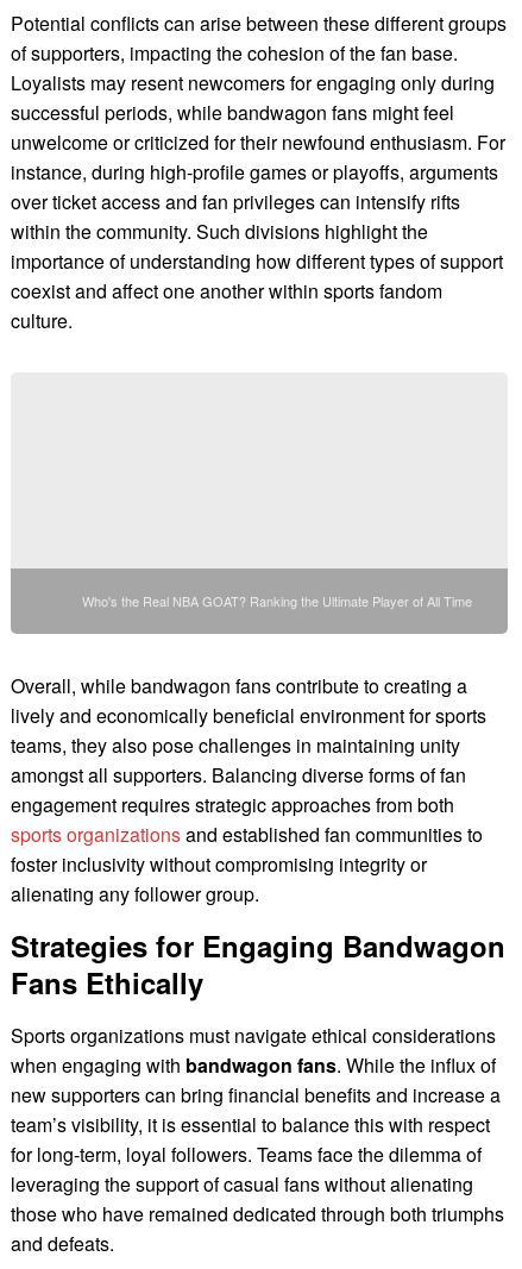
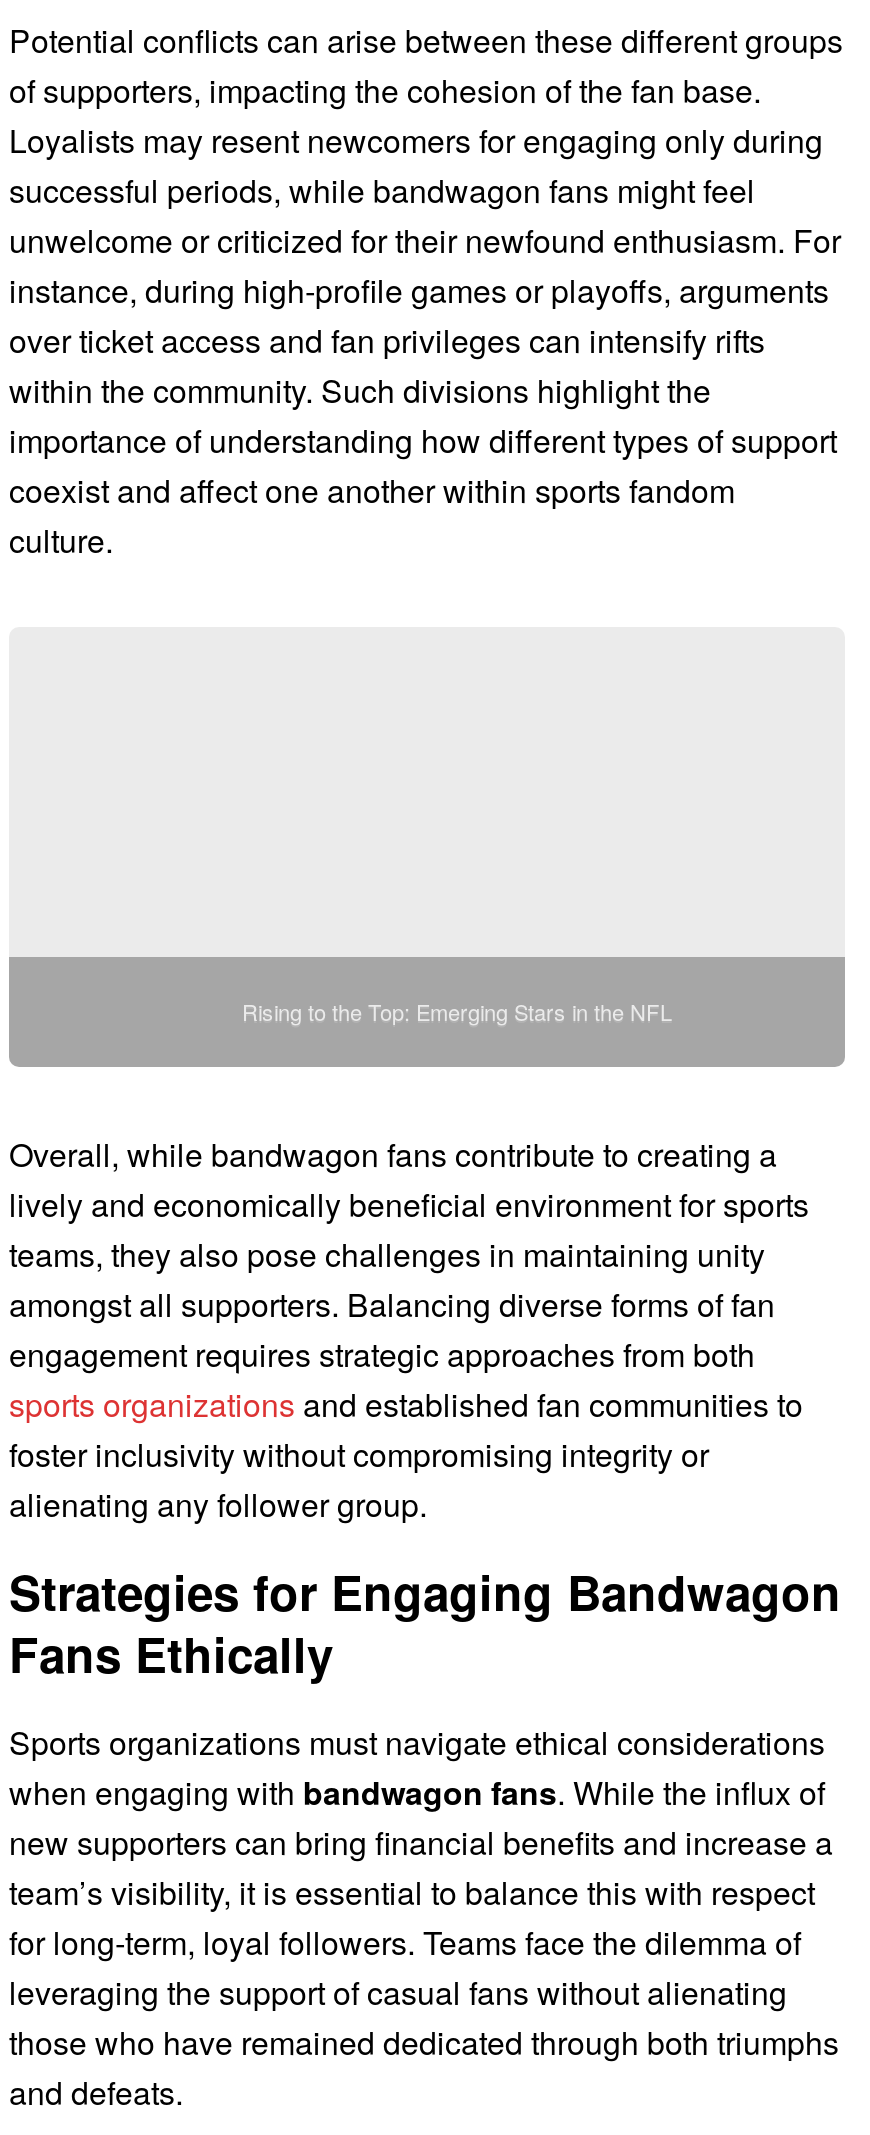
[82,591,472,610] Who's the Real NBA GOAT? Ranking the Ultimate Player of All Time -> [242,995,672,1027] Rising to the Top: Emerging Stars in the NFL

